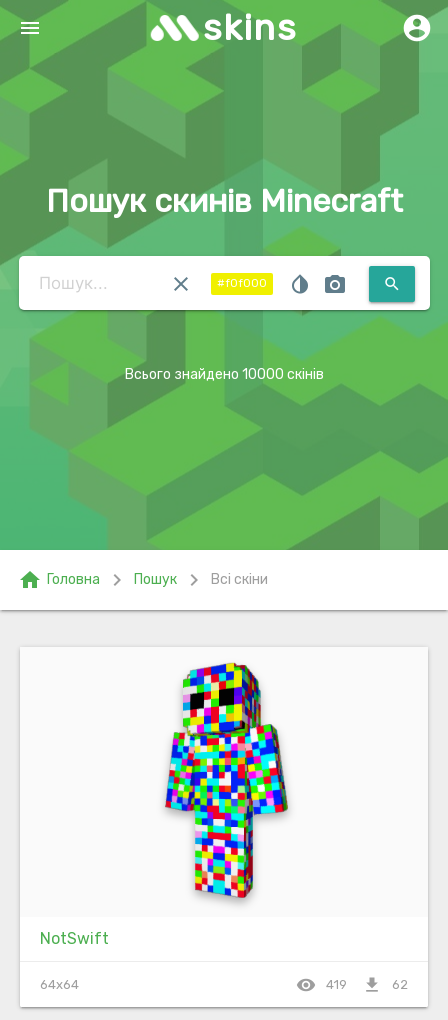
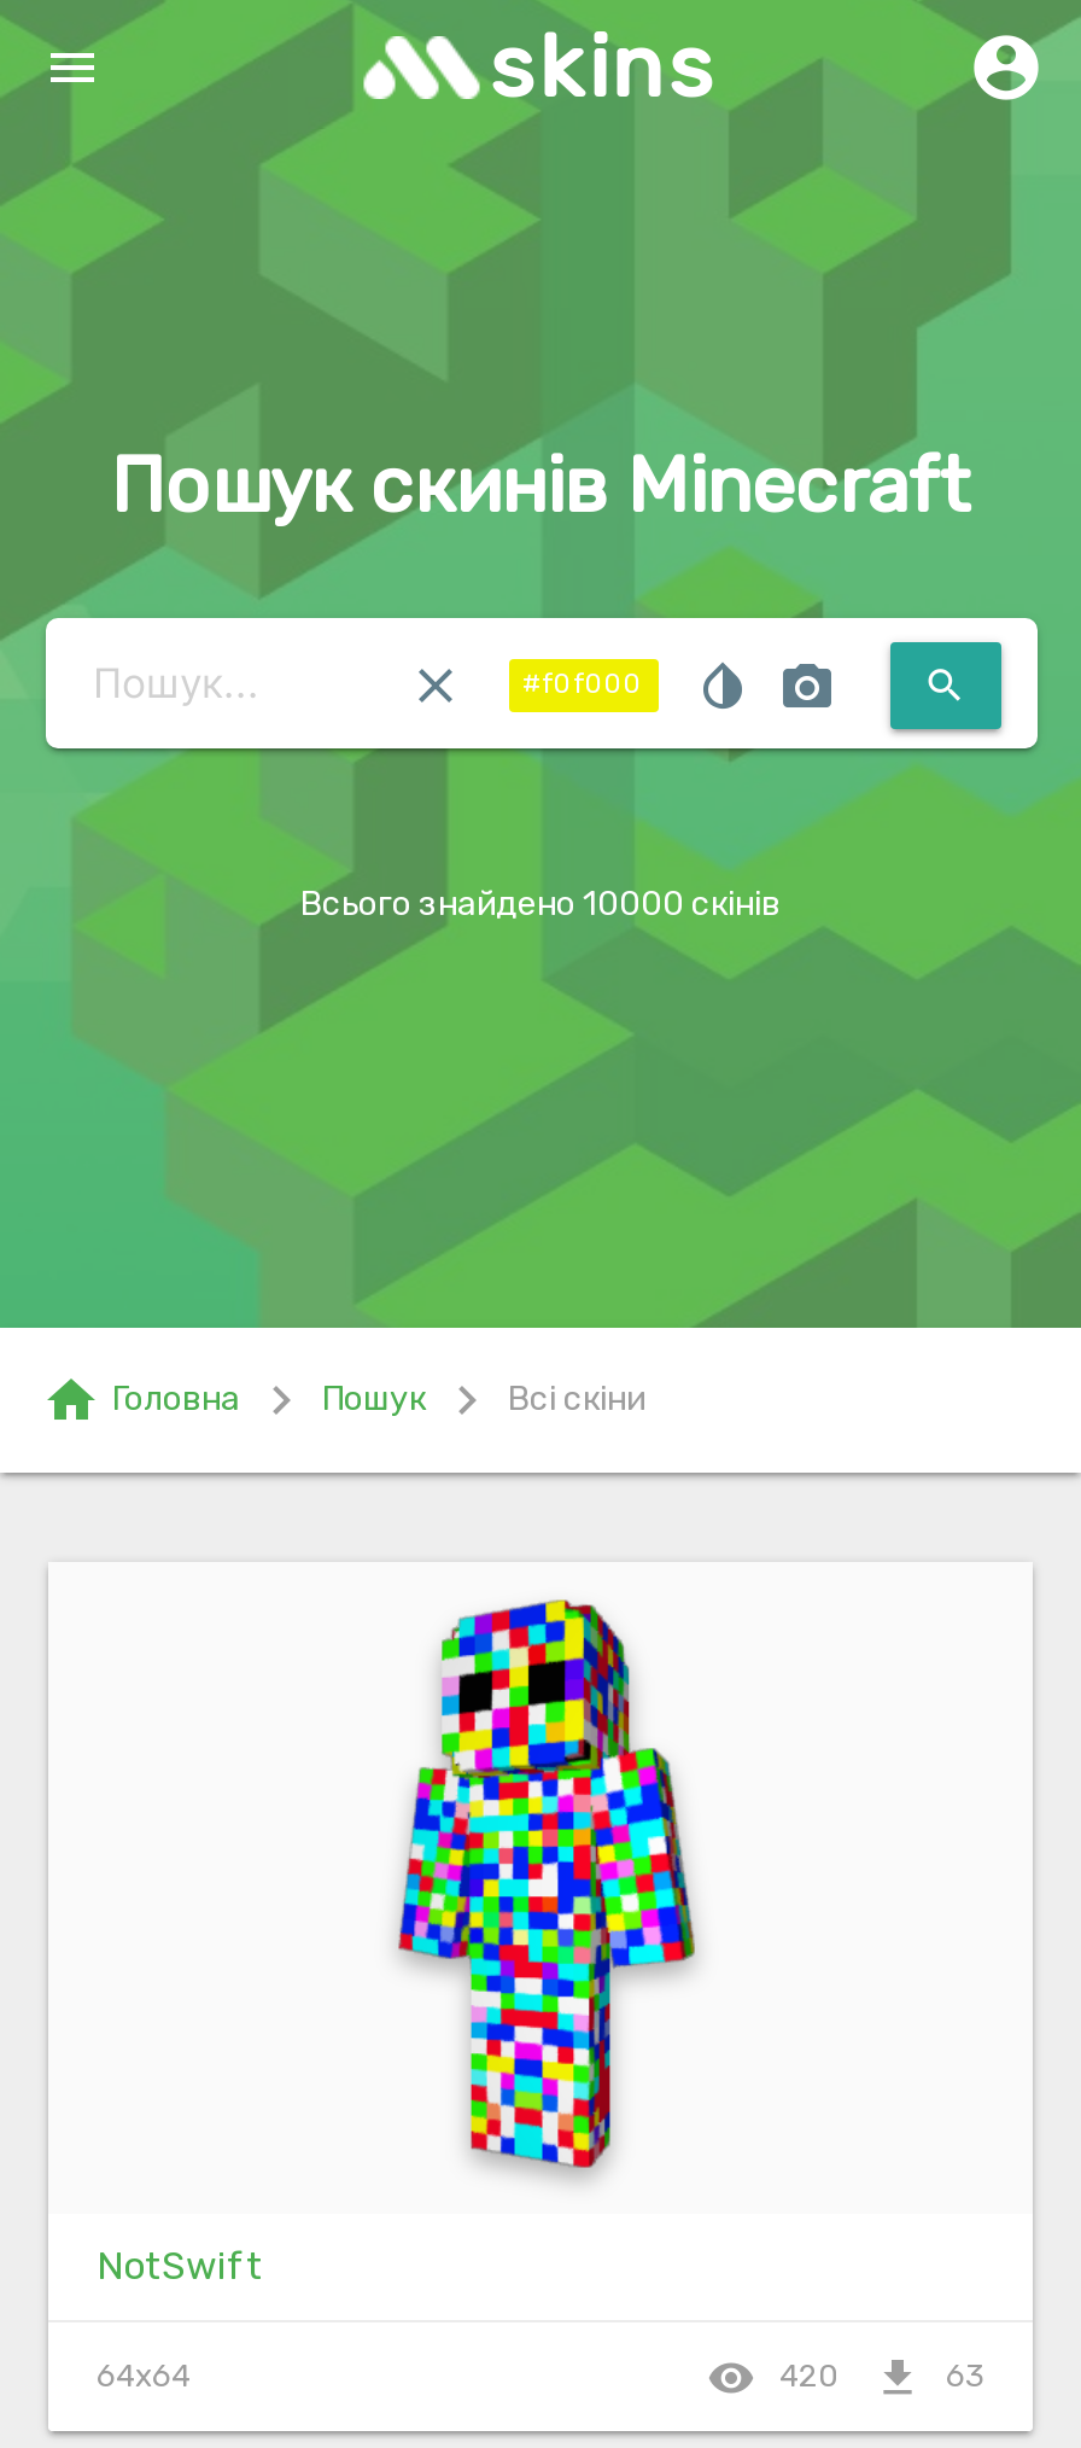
[326,977,347,992] 419 -> [779,2358,837,2394] 420
[392,977,408,992] 62 -> [946,2358,984,2394] 63

